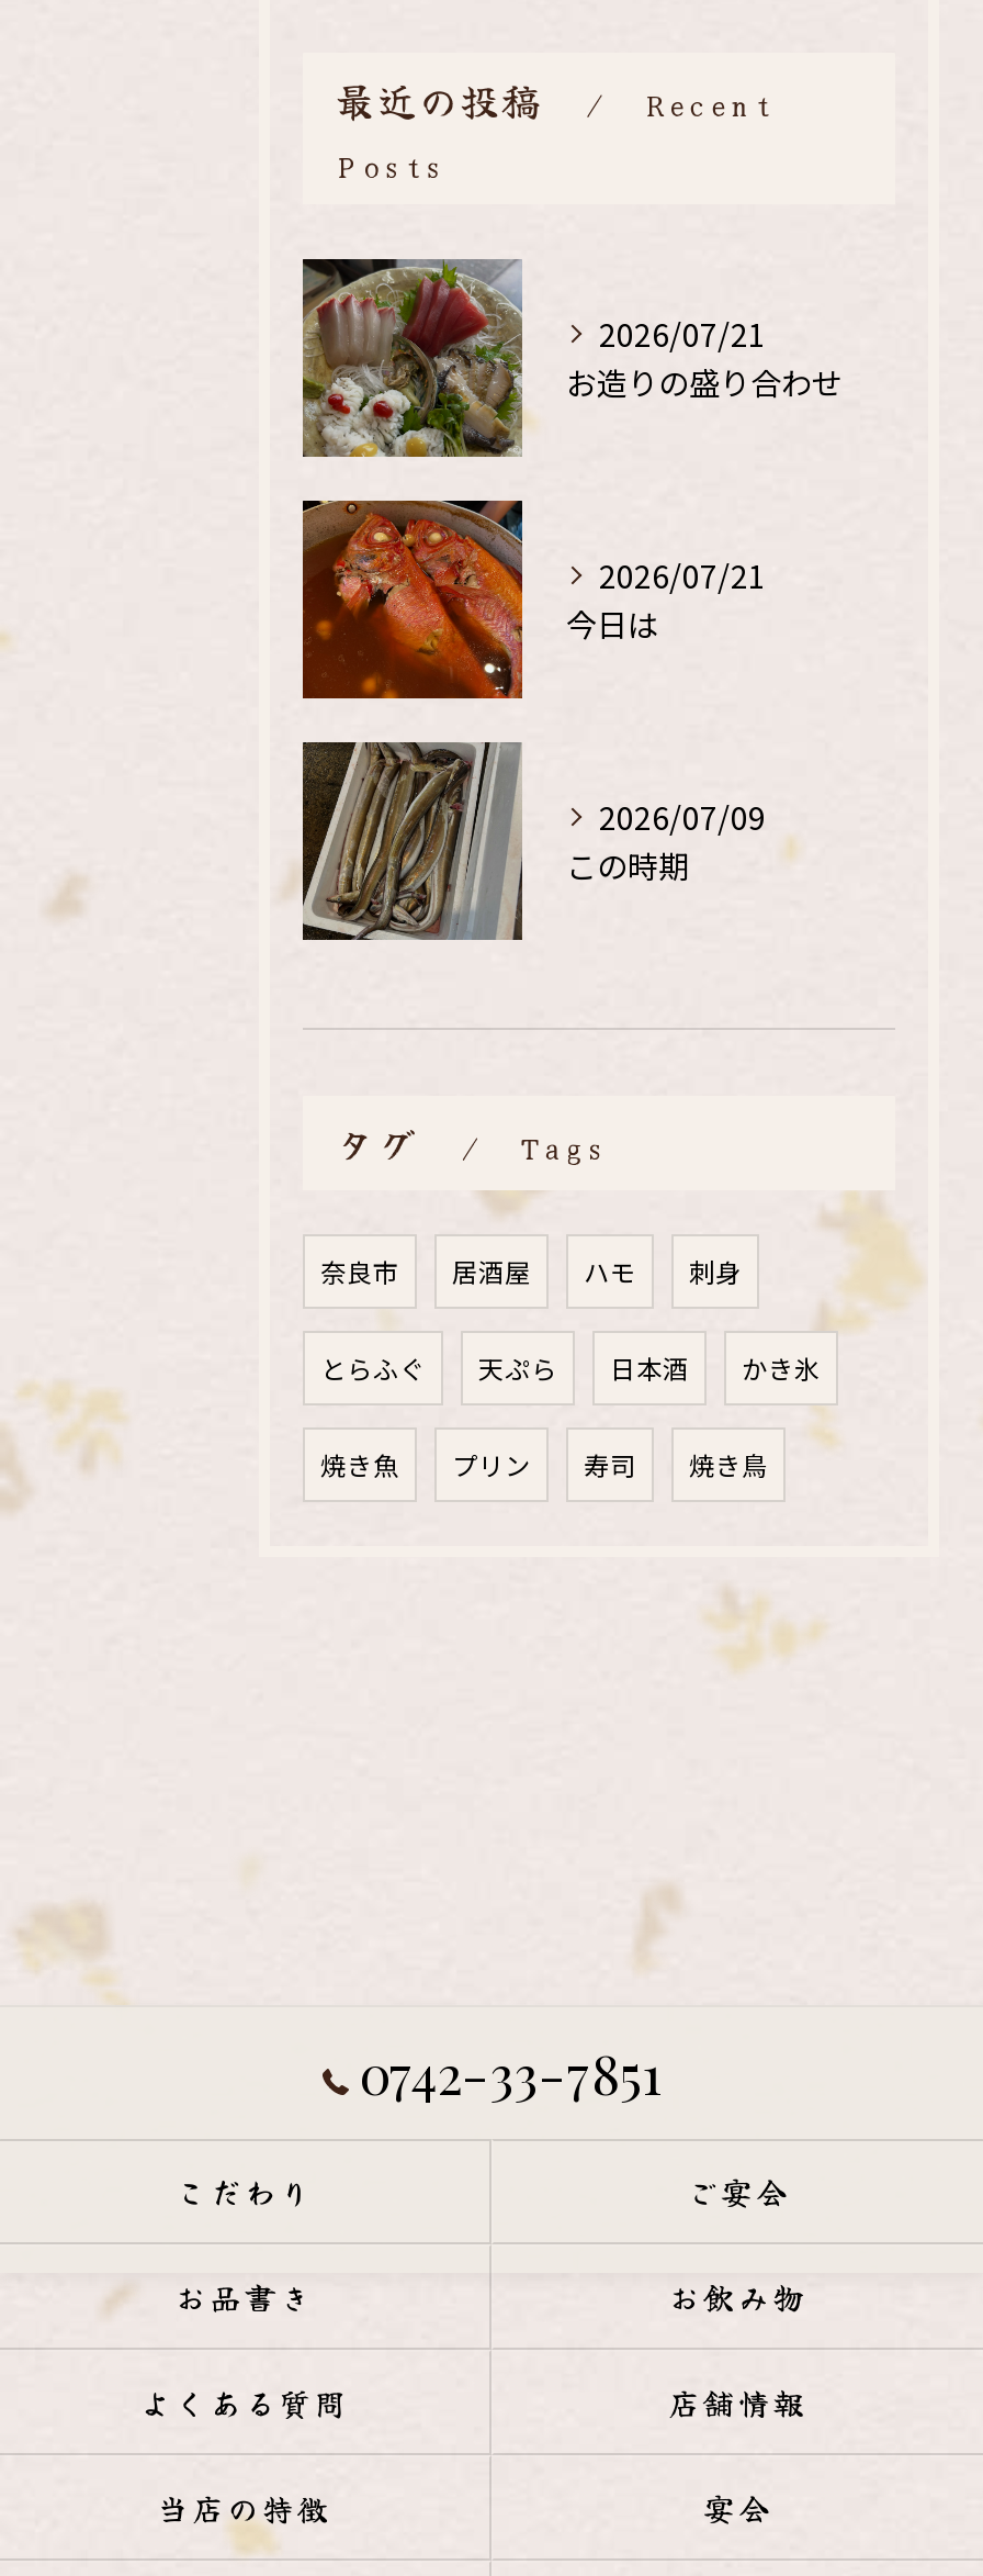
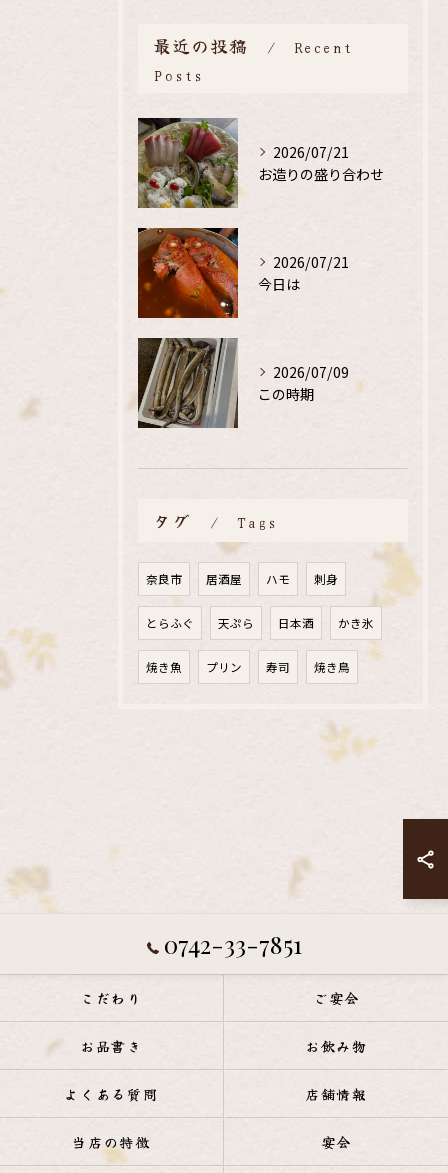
none -> [402,818,445,901] [image]

